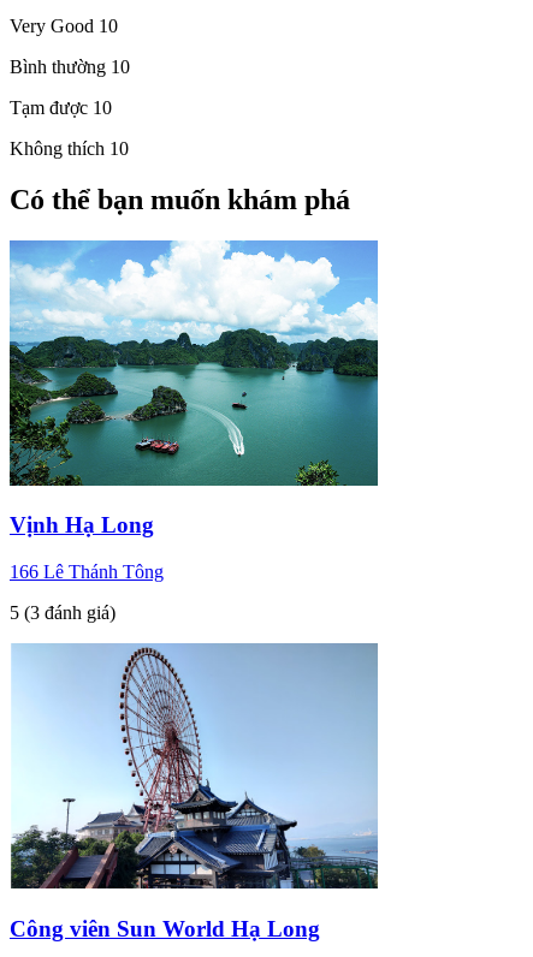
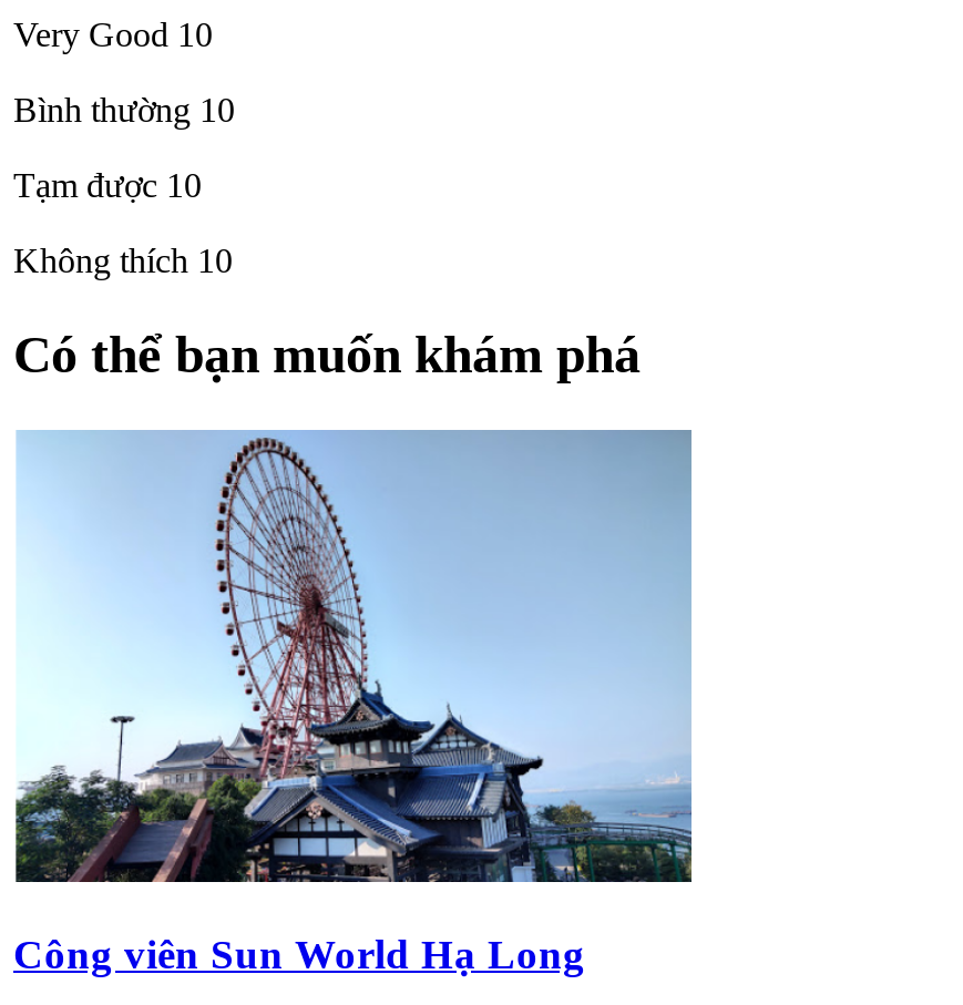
[8,240,379,623] [image] | Vịnh Hạ Long | 166 Lê Thánh Tông | 5 (3 đánh giá) -> none

